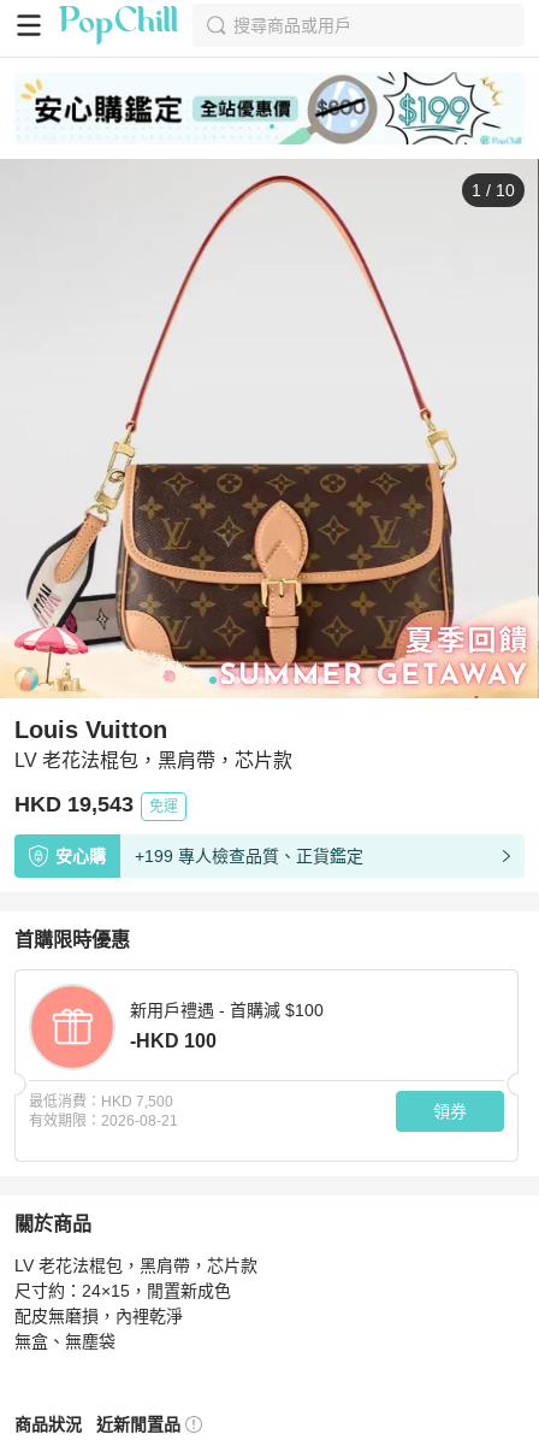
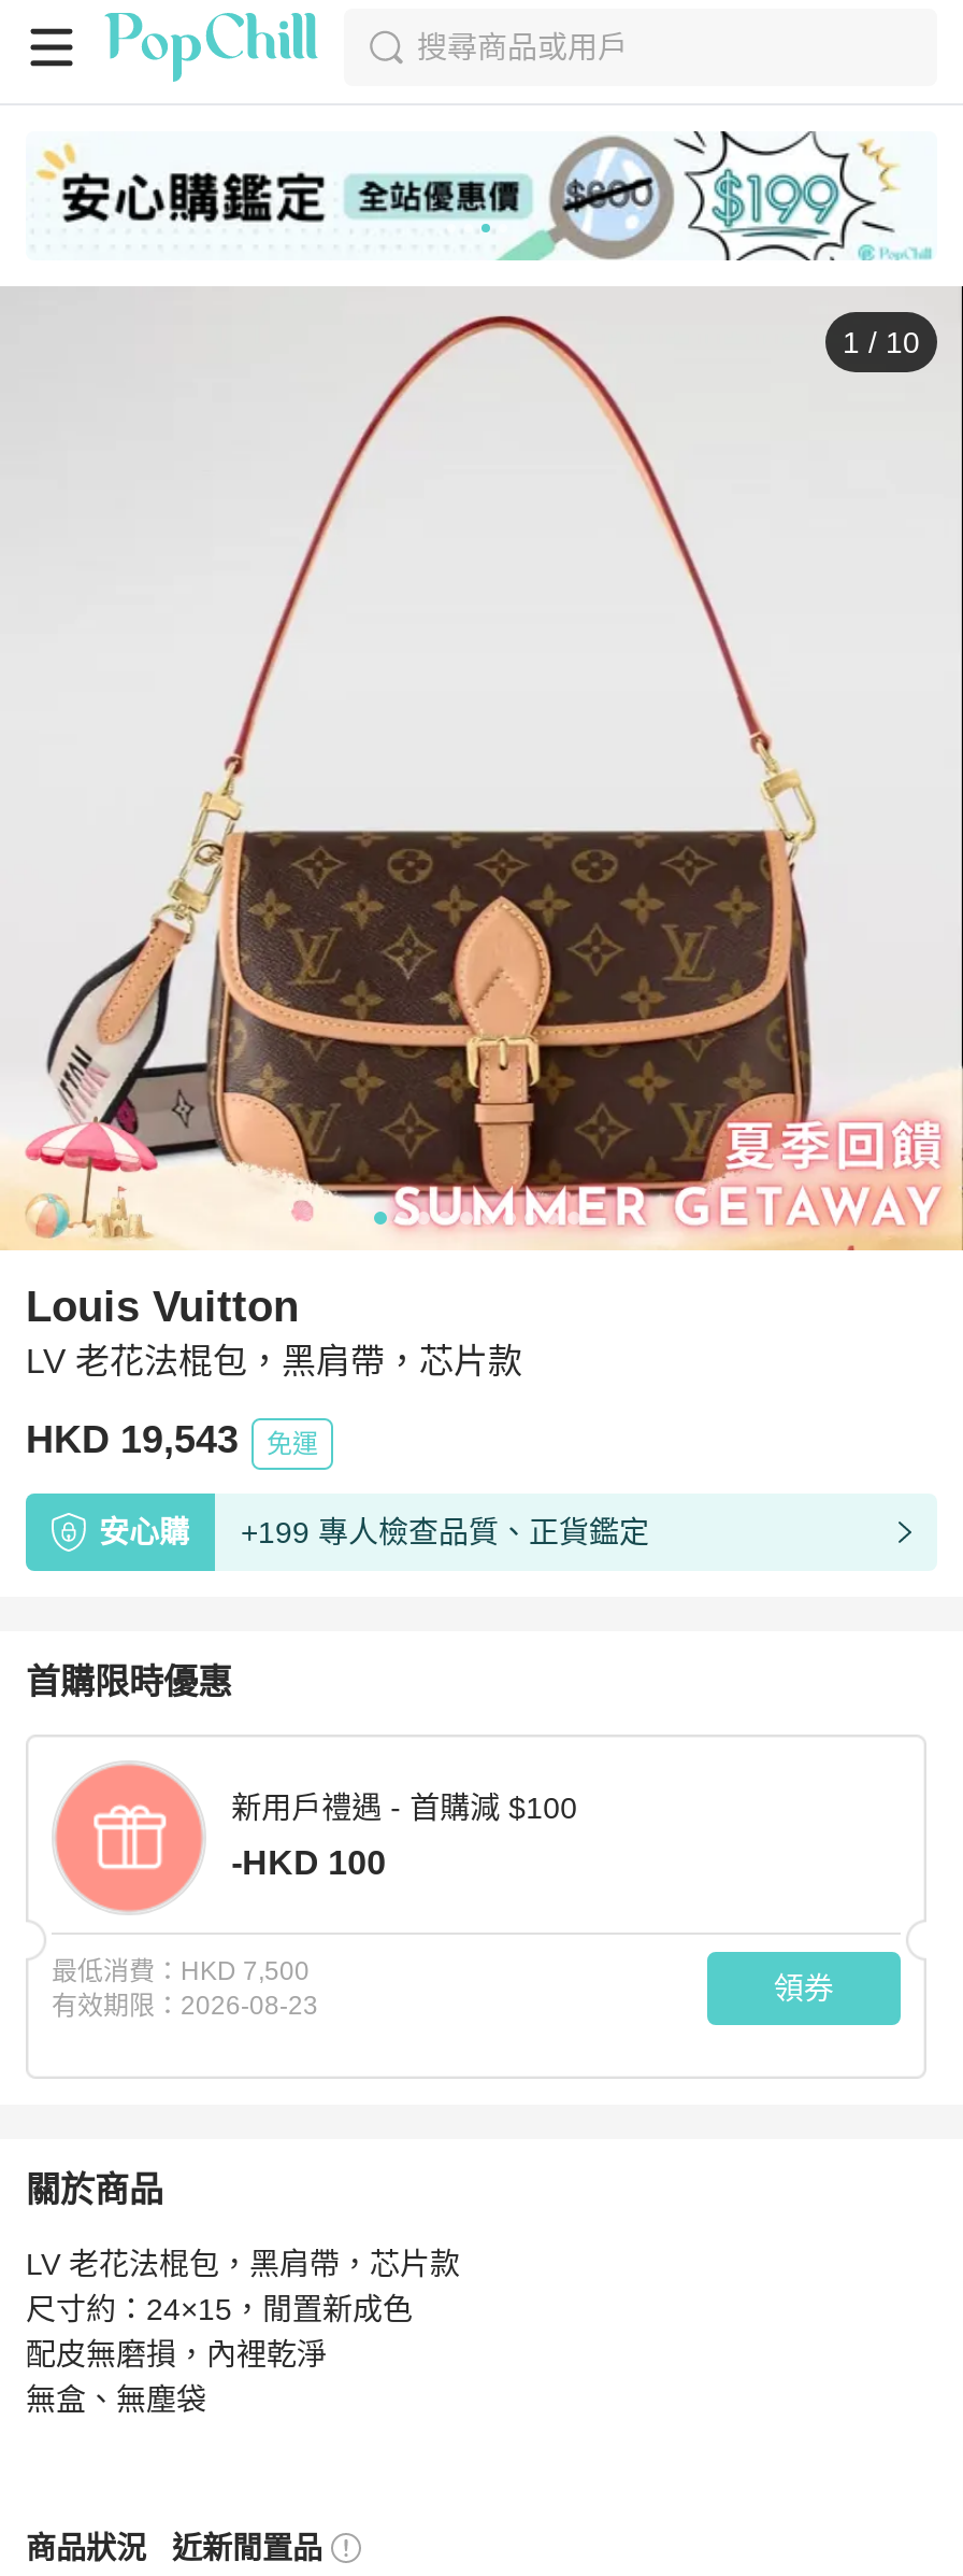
[29,1112,178,1129] 有效期限：2026-08-21 -> [52,1990,318,2020] 有效期限：2026-08-23

